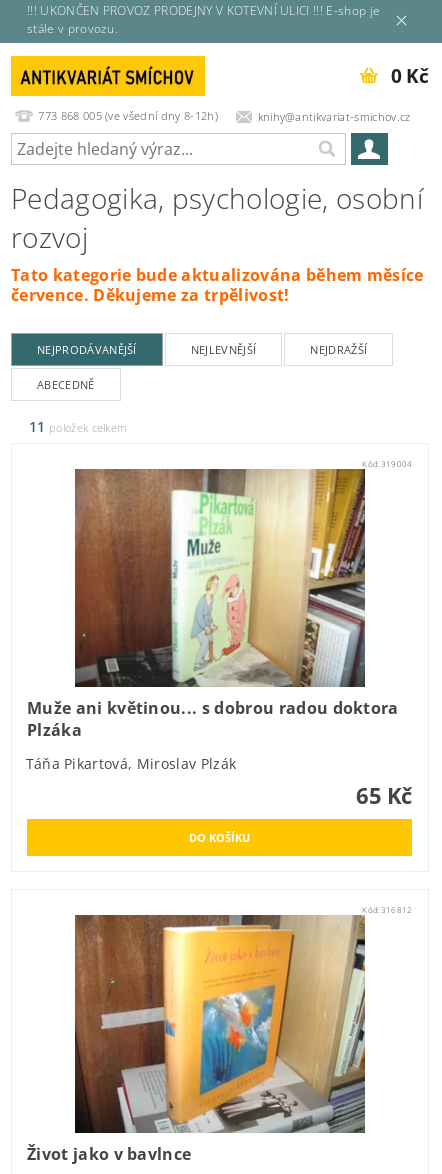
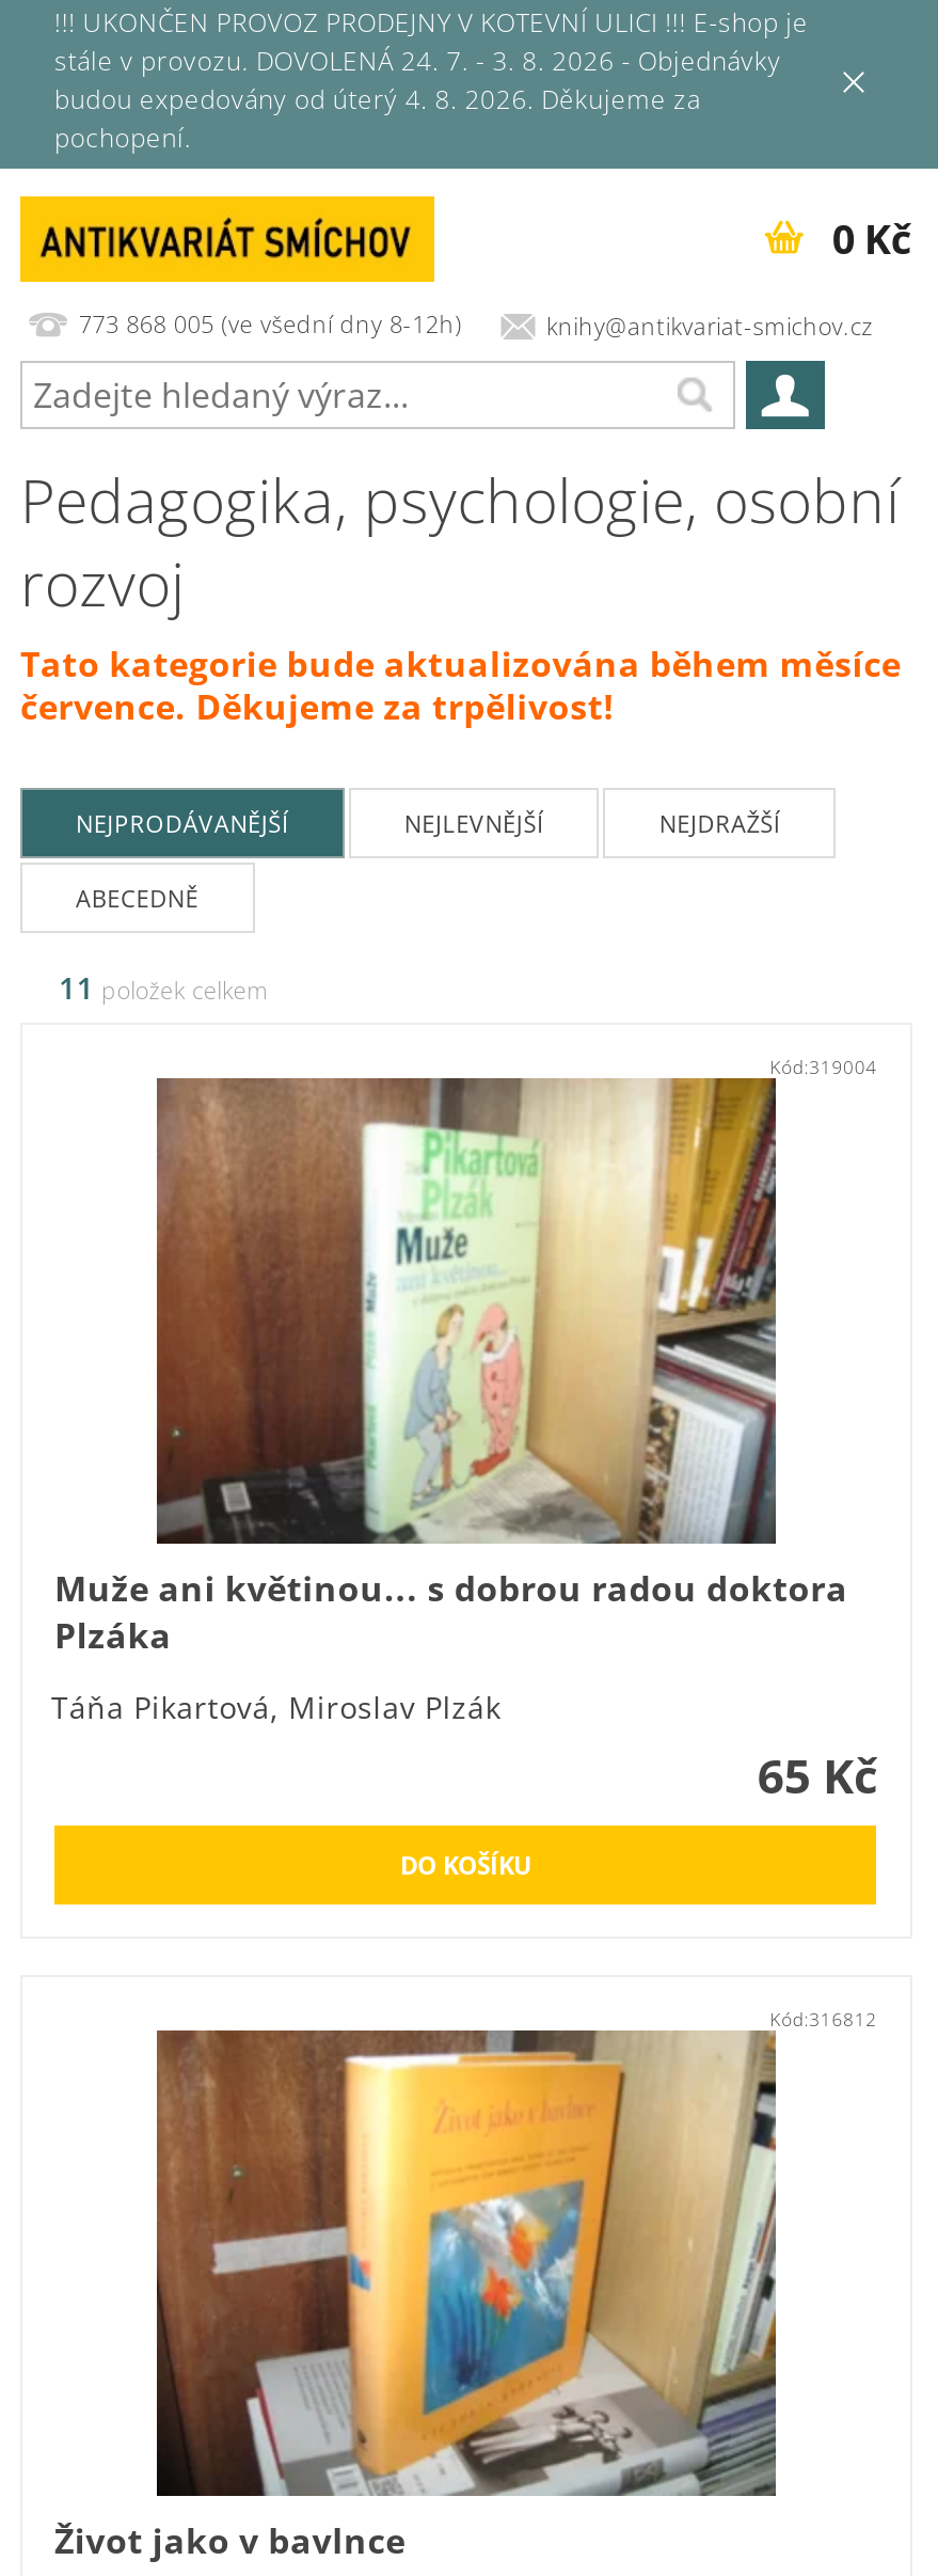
[27,20,118,37] stále v provozu. -> [54,43,781,157] stále v provozu. DOVOLENÁ 24. 7. - 3. 8. 2026 - Objednávky | budou expedovány od úterý 4. 8. 2026. Děkujeme za | pochopení.

